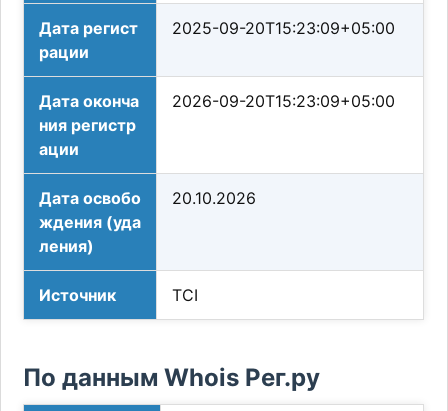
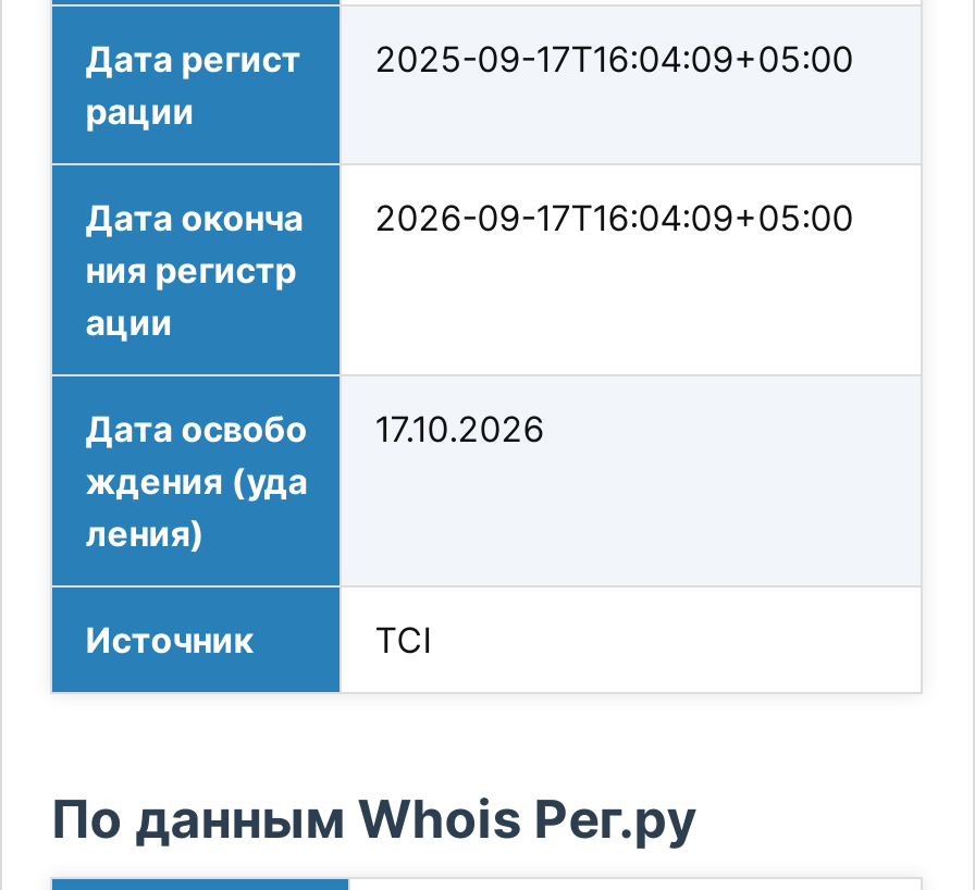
[39,18,395,38] Дата регист 2025-09-20T15:23:09+05:00 -> [86,37,854,81] Дата регист 2025-09-17T16:04:09+05:00
[39,91,395,111] Дата оконча 2026-09-20T15:23:09+05:00 -> [86,196,854,240] Дата оконча 2026-09-17T16:04:09+05:00
[39,188,256,208] Дата освобо 20.10.2026 -> [86,407,545,451] Дата освобо 17.10.2026

